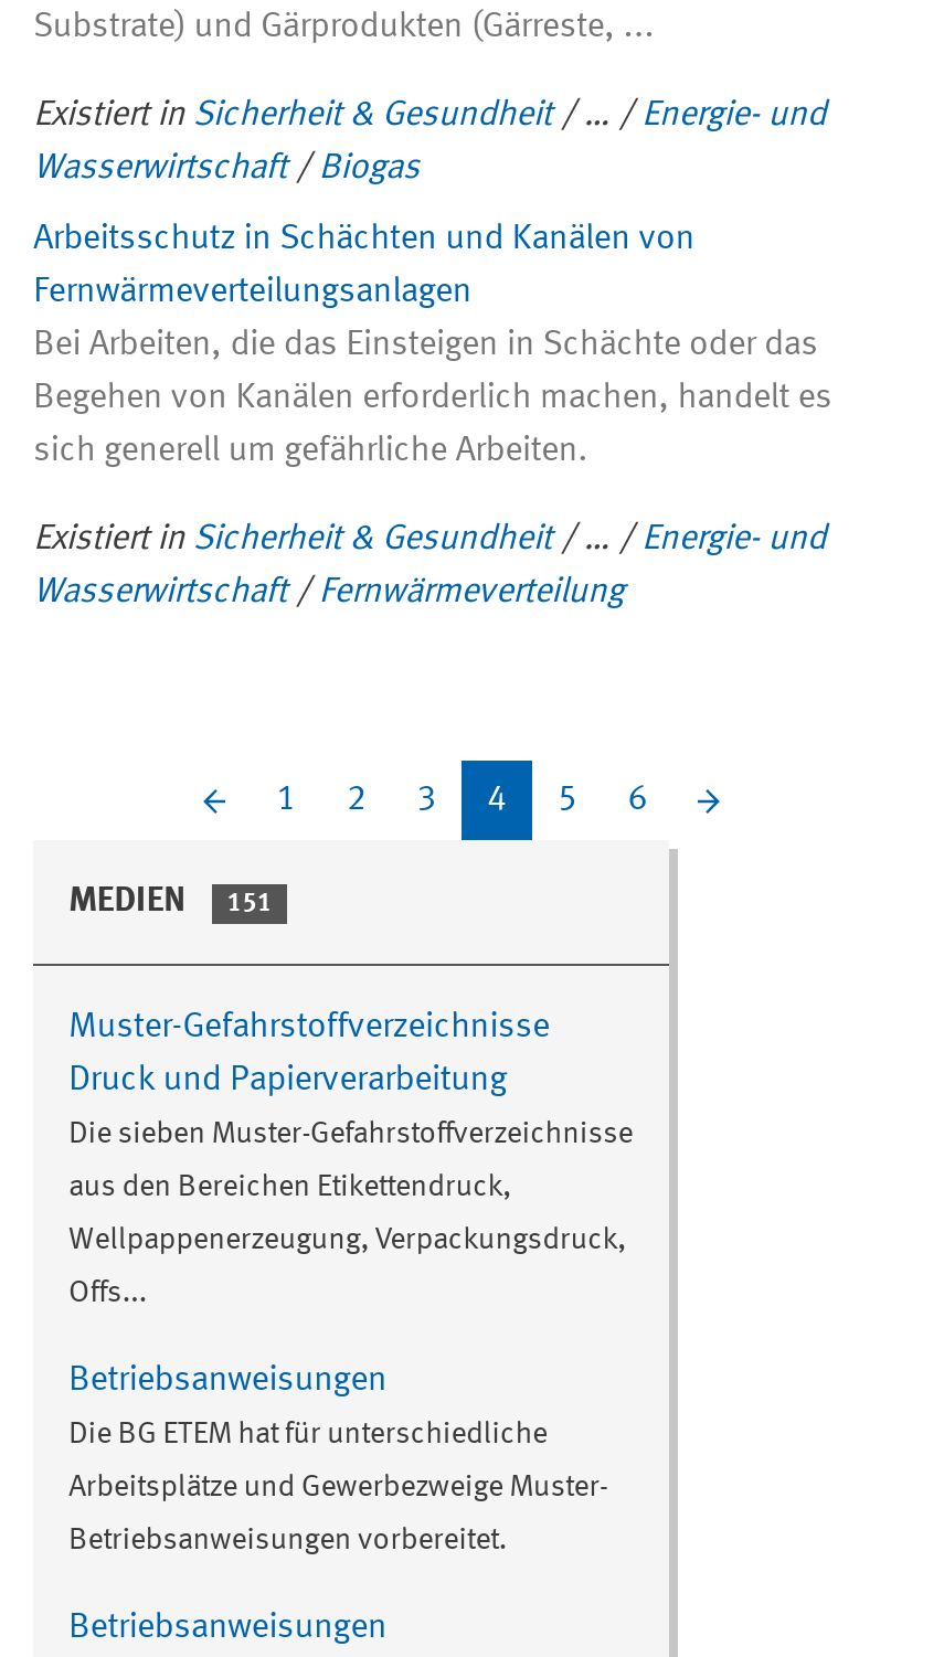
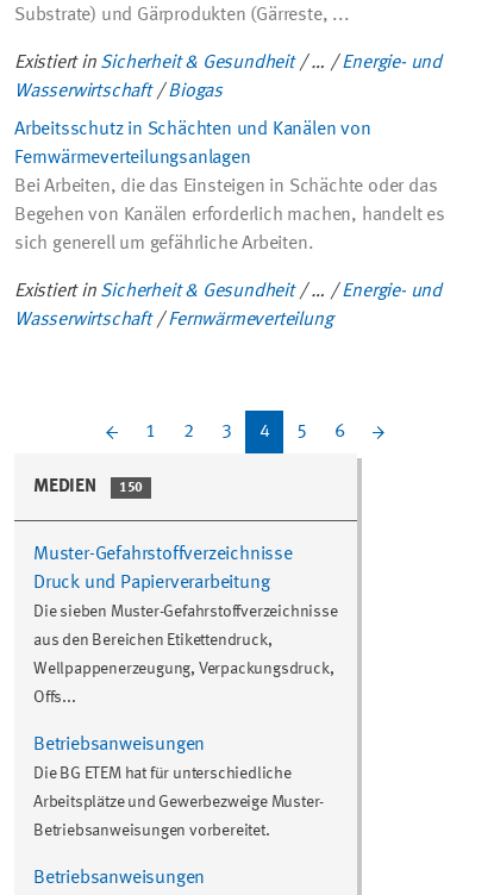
[68,885,272,920] MEDIEN 151 -> [33,477,143,497] MEDIEN 150

